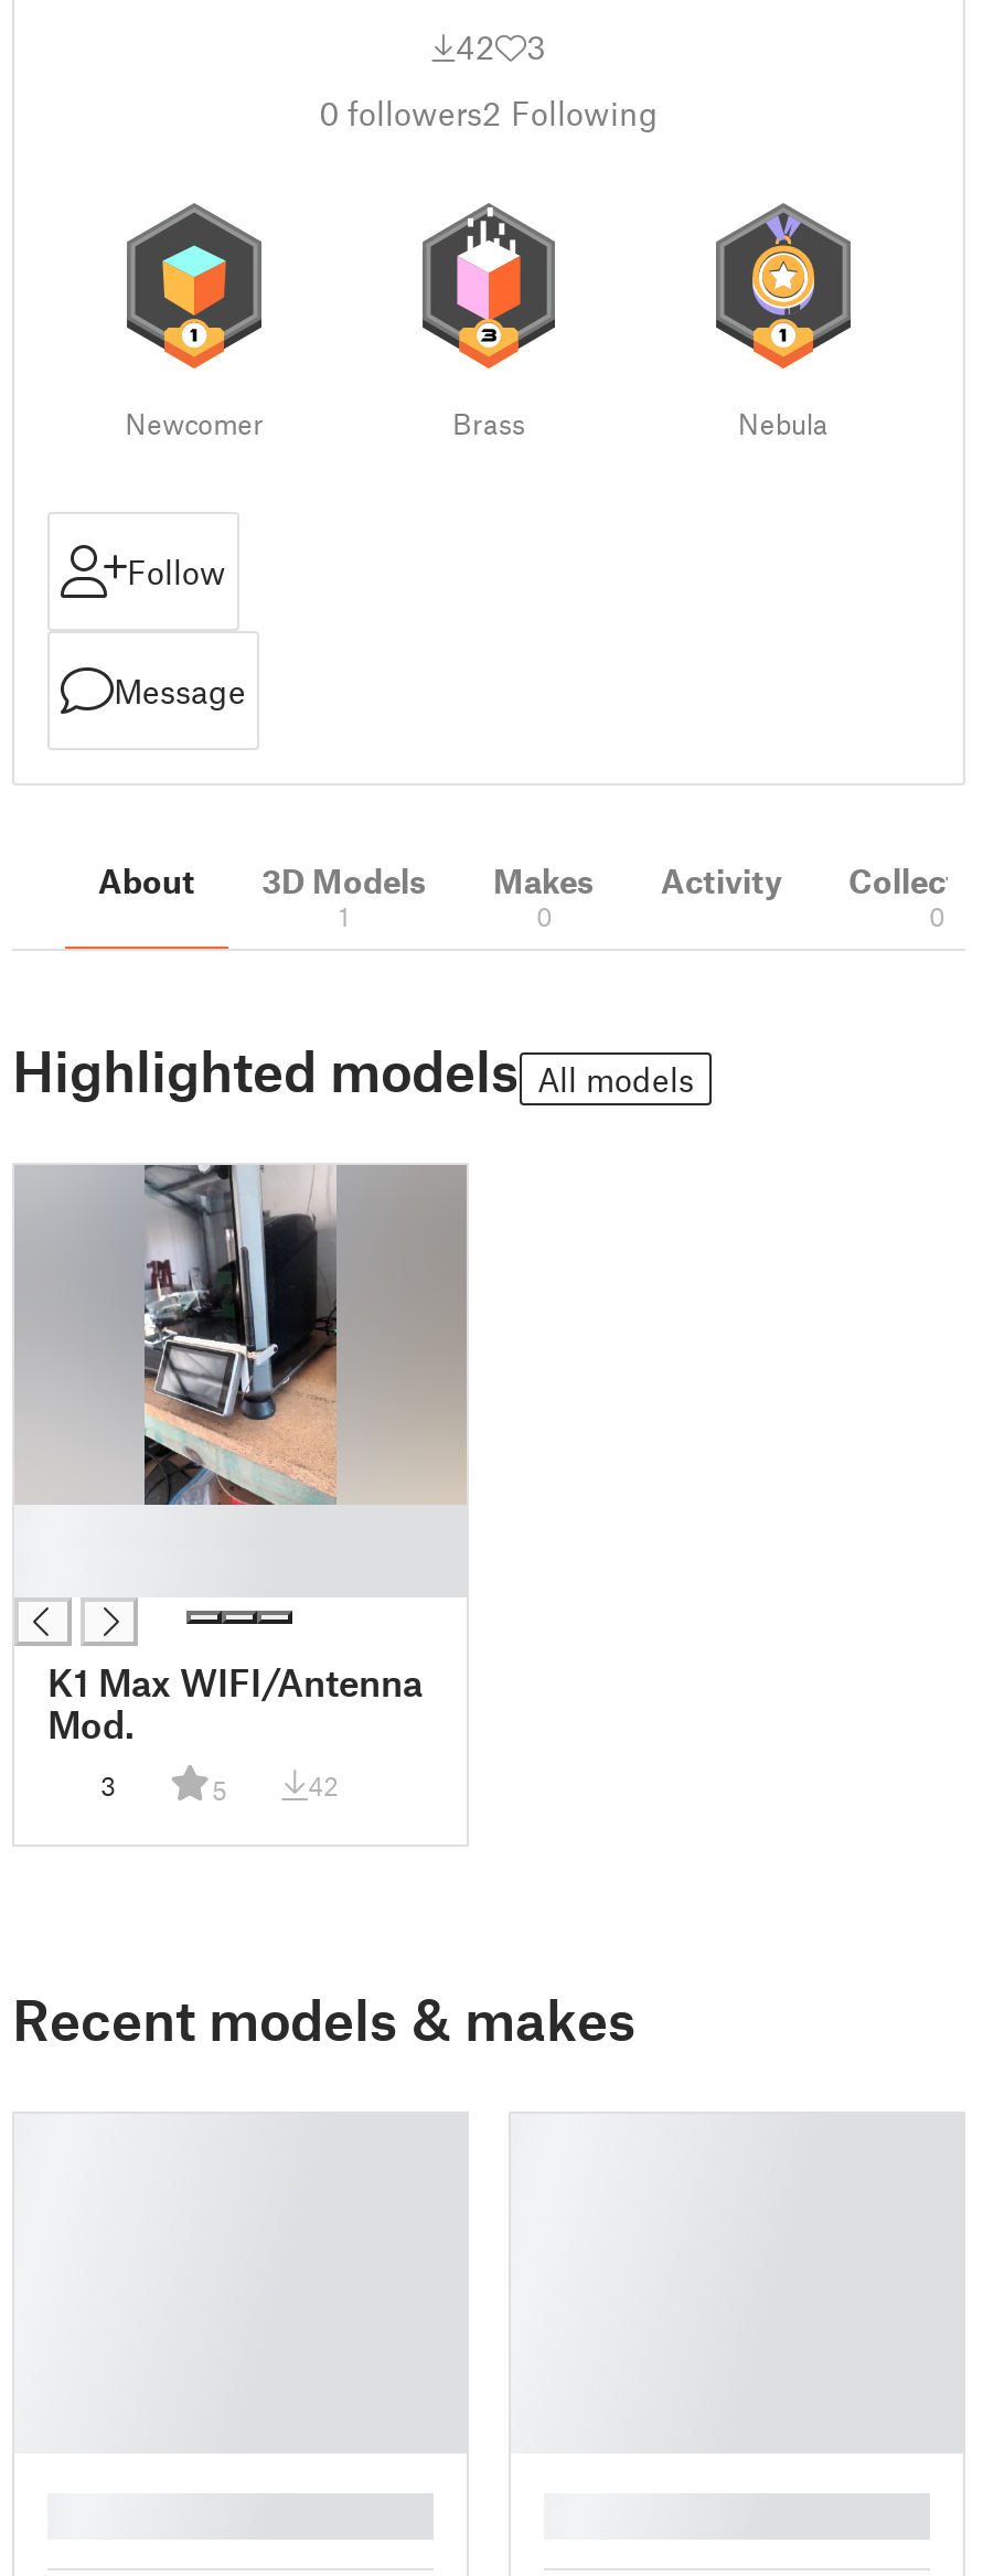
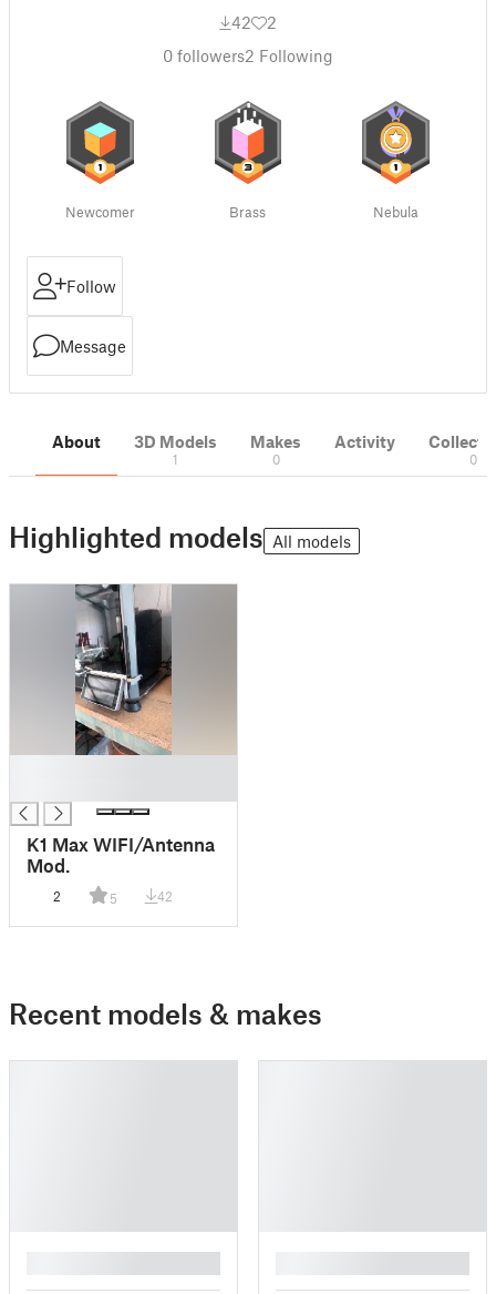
[456,26,546,66] 42 3 -> [231,12,277,32] 42 2
[100,1770,116,1801] 3 -> [53,888,61,904] 2

